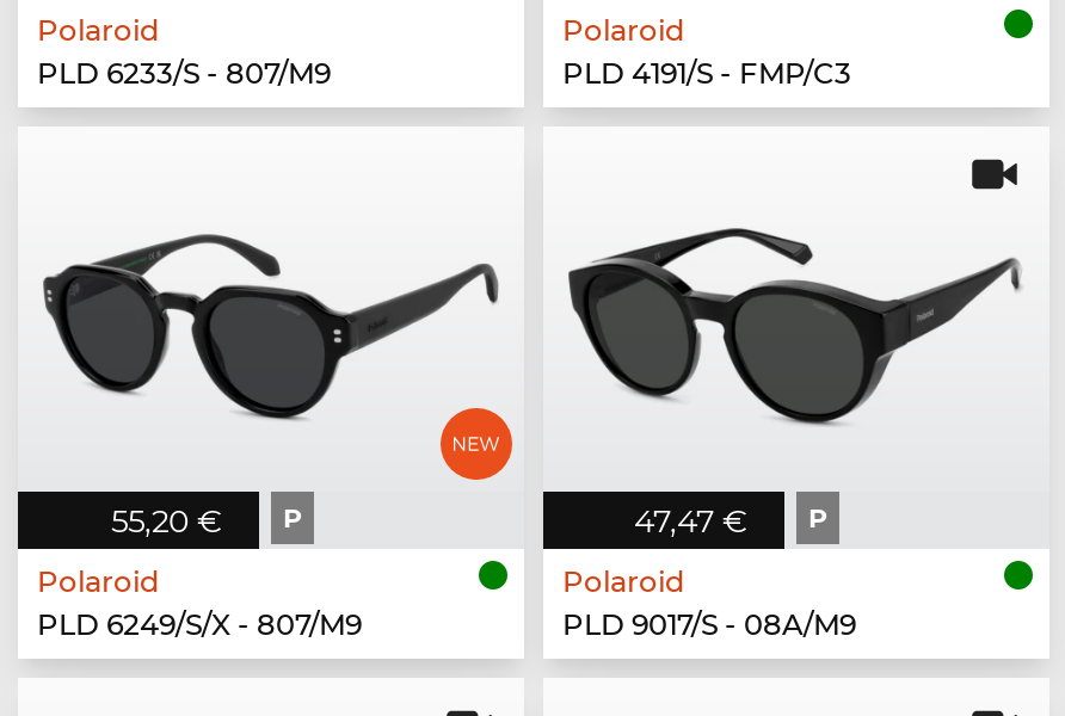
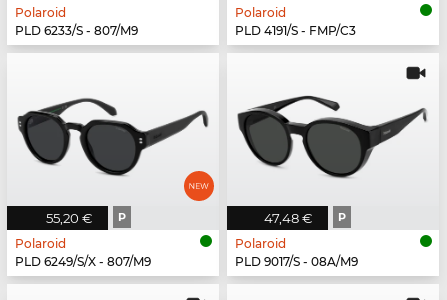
[634,501,827,539] 47,47 € P -> [264,210,346,226] 47,48 € P

